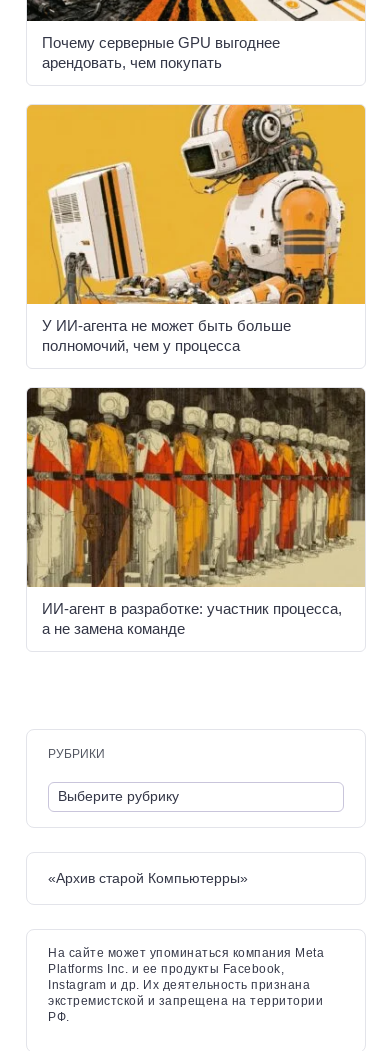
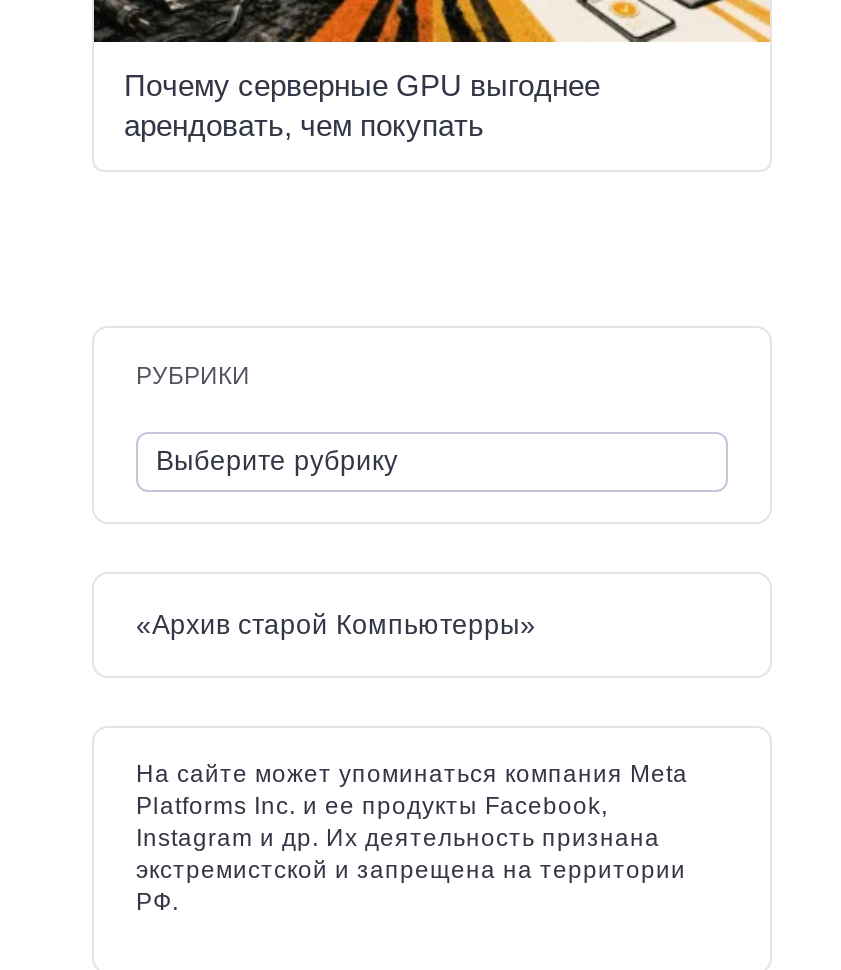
[26,104,366,354] [image] | У ИИ-агента не может быть больше | полномочий, чем у процесса -> none
[26,387,366,637] [image] | ИИ-агент в разработке: участник процесса, | а не замена команде -> none

